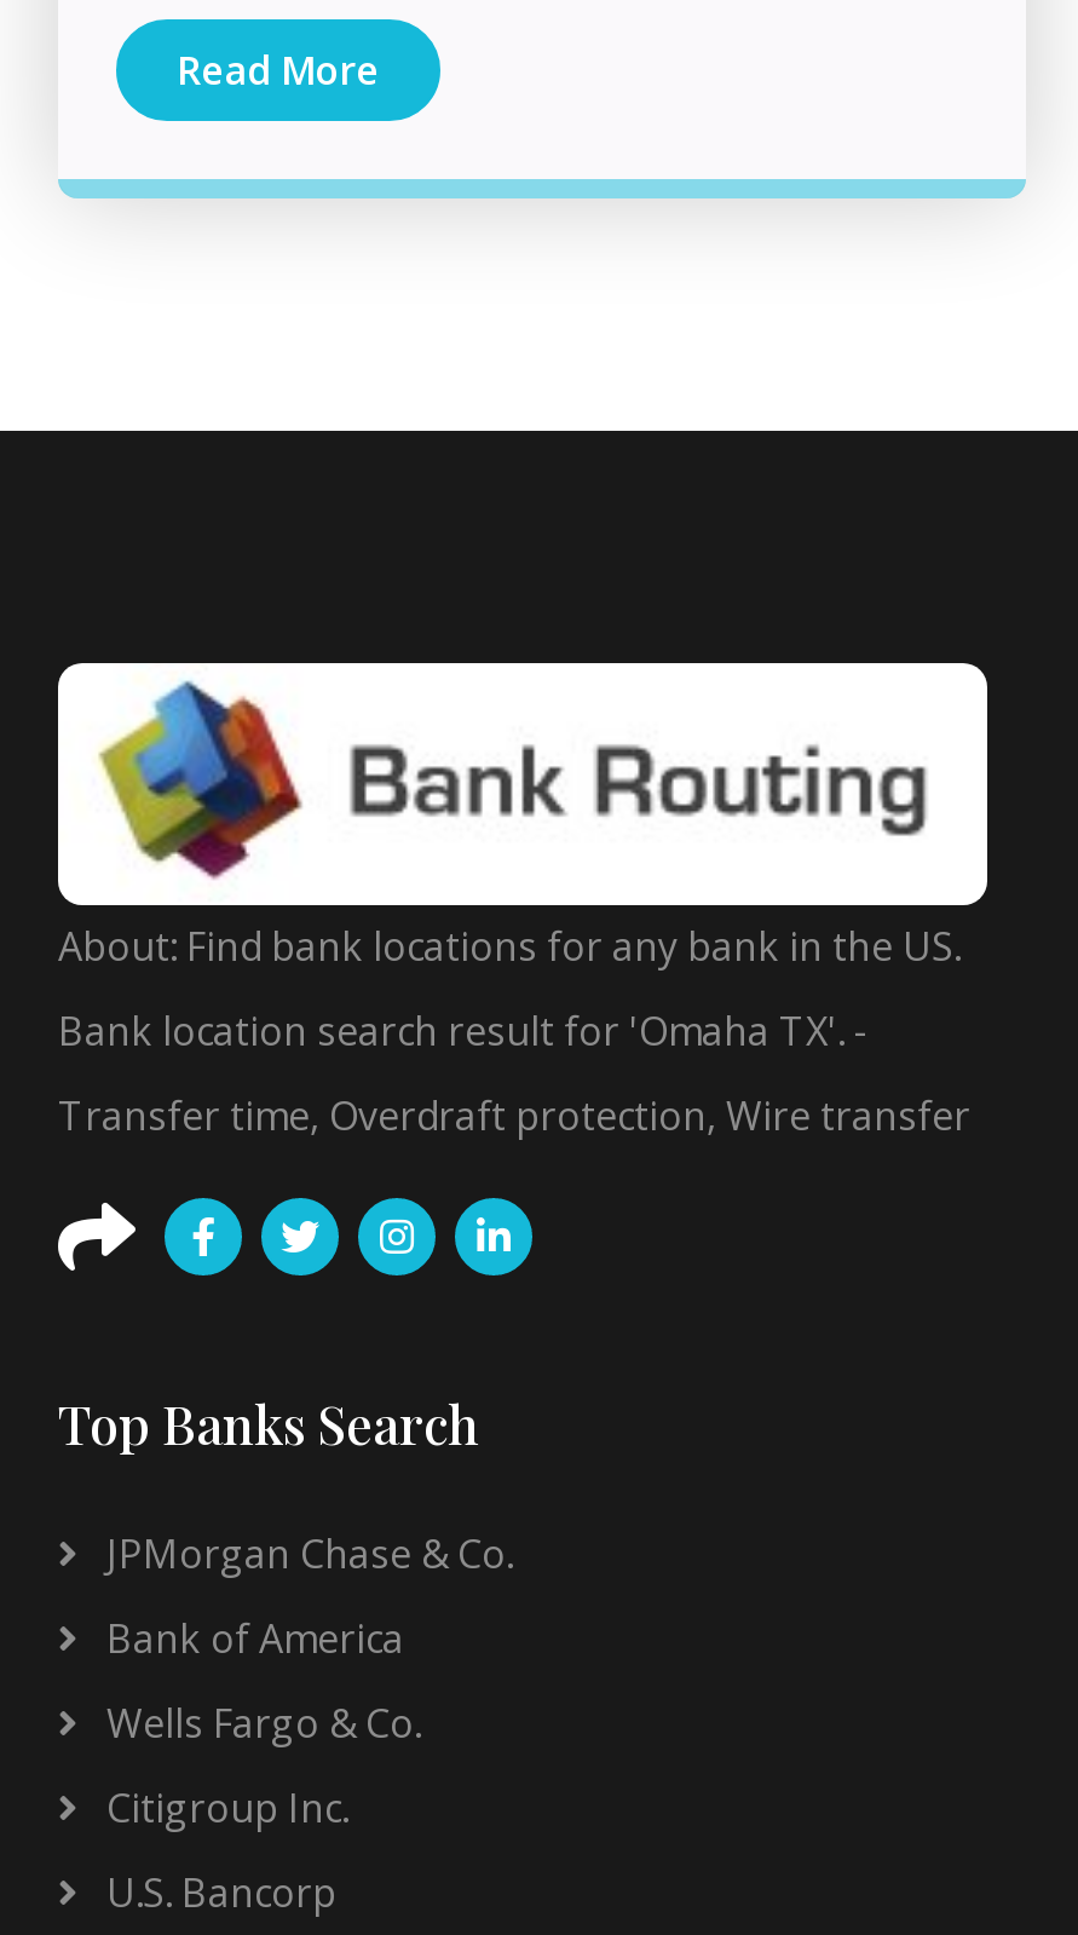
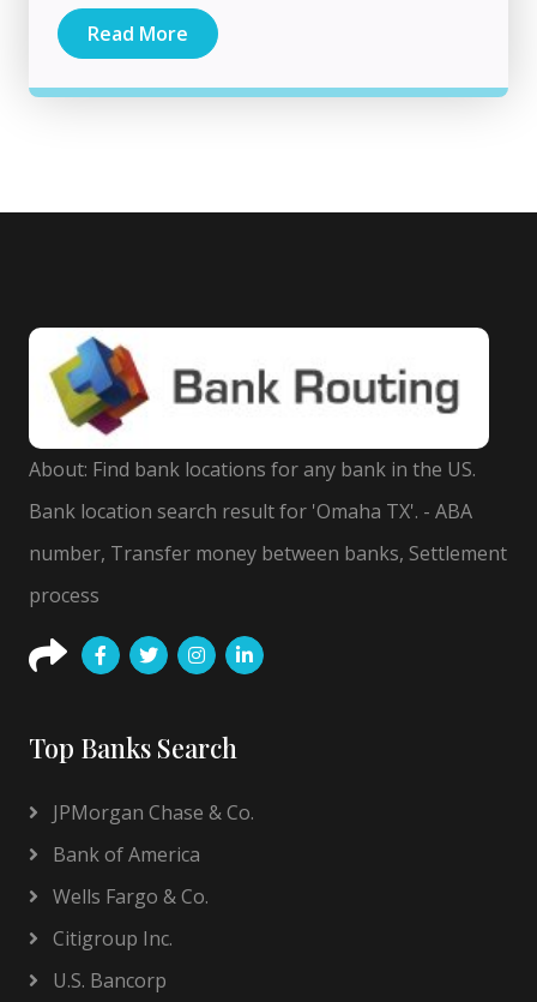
[58,1006,970,1144] Bank location search result for 'Omaha TX'. - | Transfer time, Overdraft protection, Wire transfer -> [29,498,507,608] Bank location search result for 'Omaha TX'. - ABA | number, Transfer money between banks, Settlement | process

